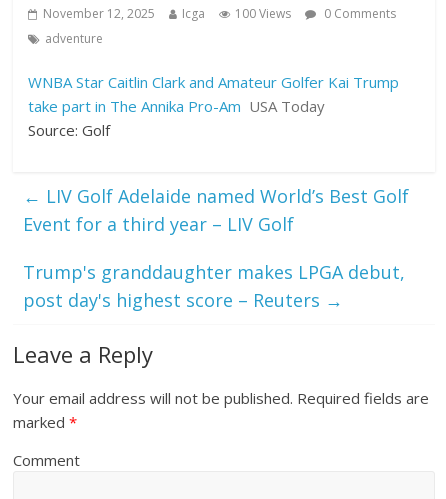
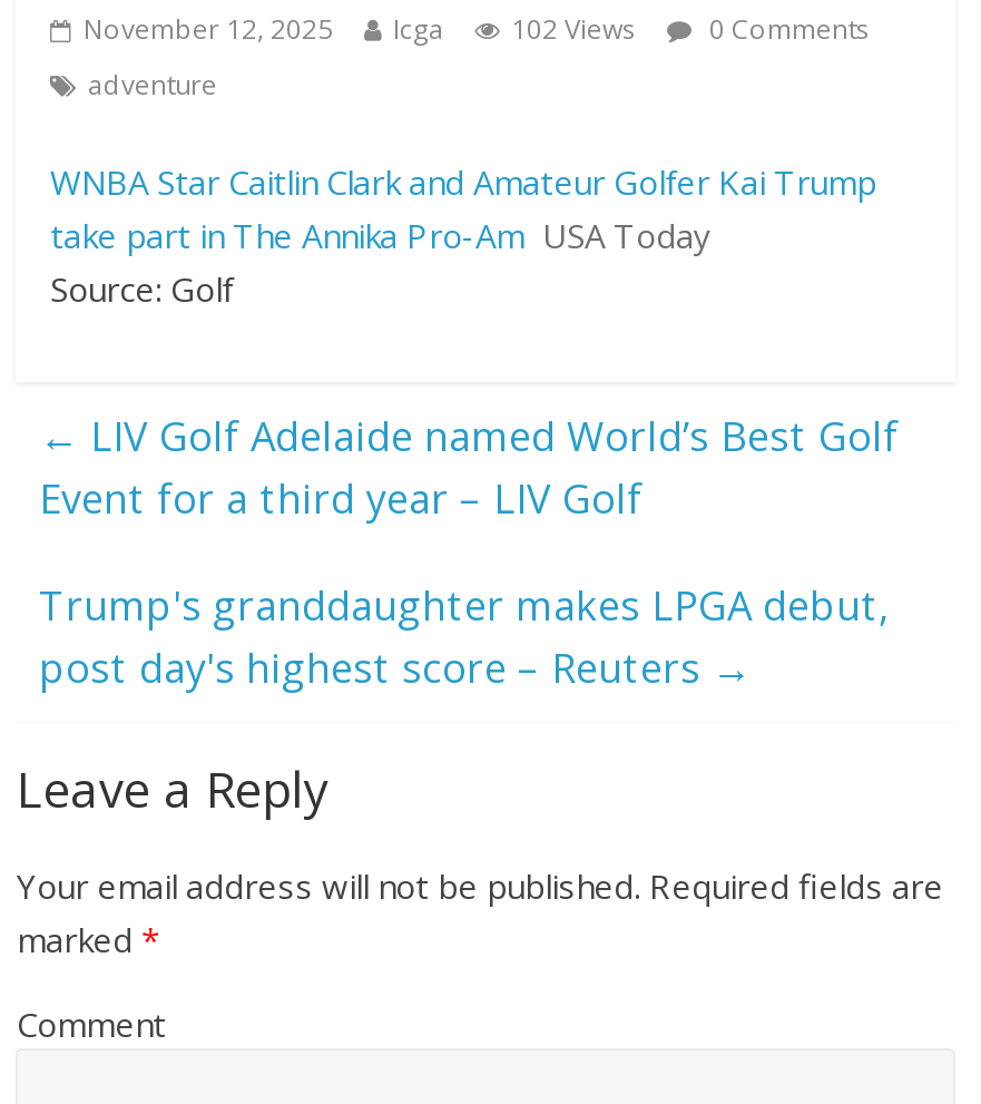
[43,5,396,22] November 12, 2025 Icga 100 Views 0 Comments -> [83,10,869,48] November 12, 2025 Icga 102 Views 0 Comments

